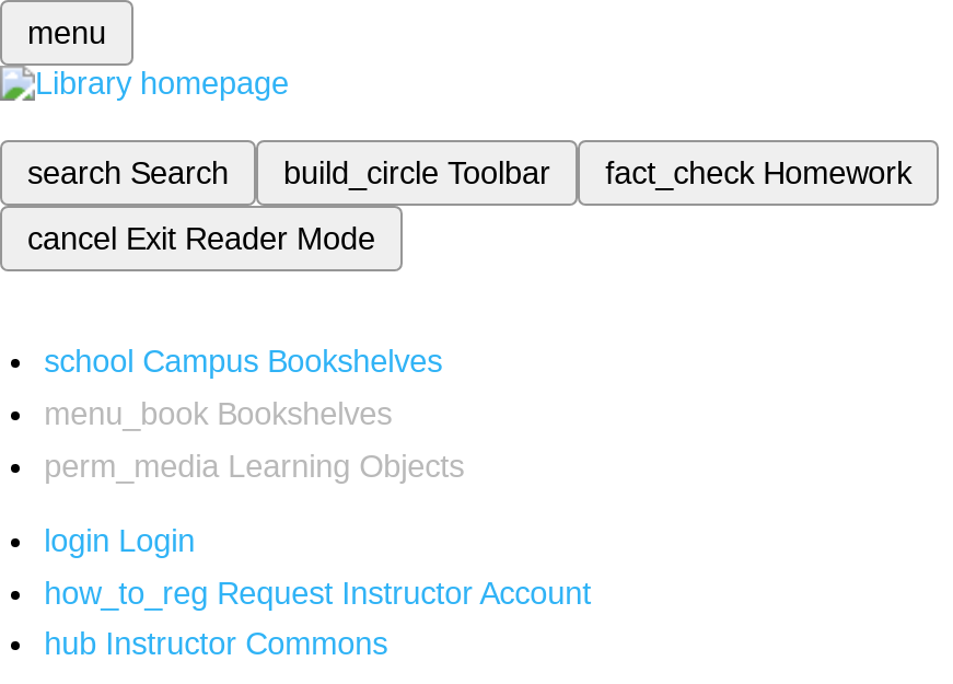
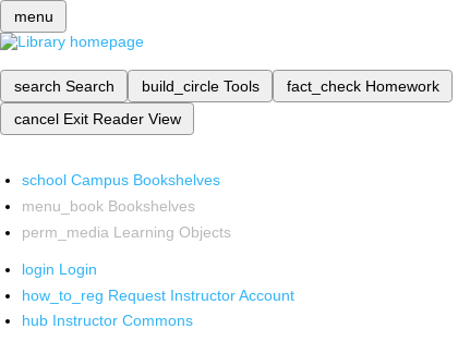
[283,155,550,190] build_circle Toolbar -> [141,77,259,95] build_circle Tools
[27,221,375,256] cancel Exit Reader Mode -> [14,110,180,127] cancel Exit Reader View

